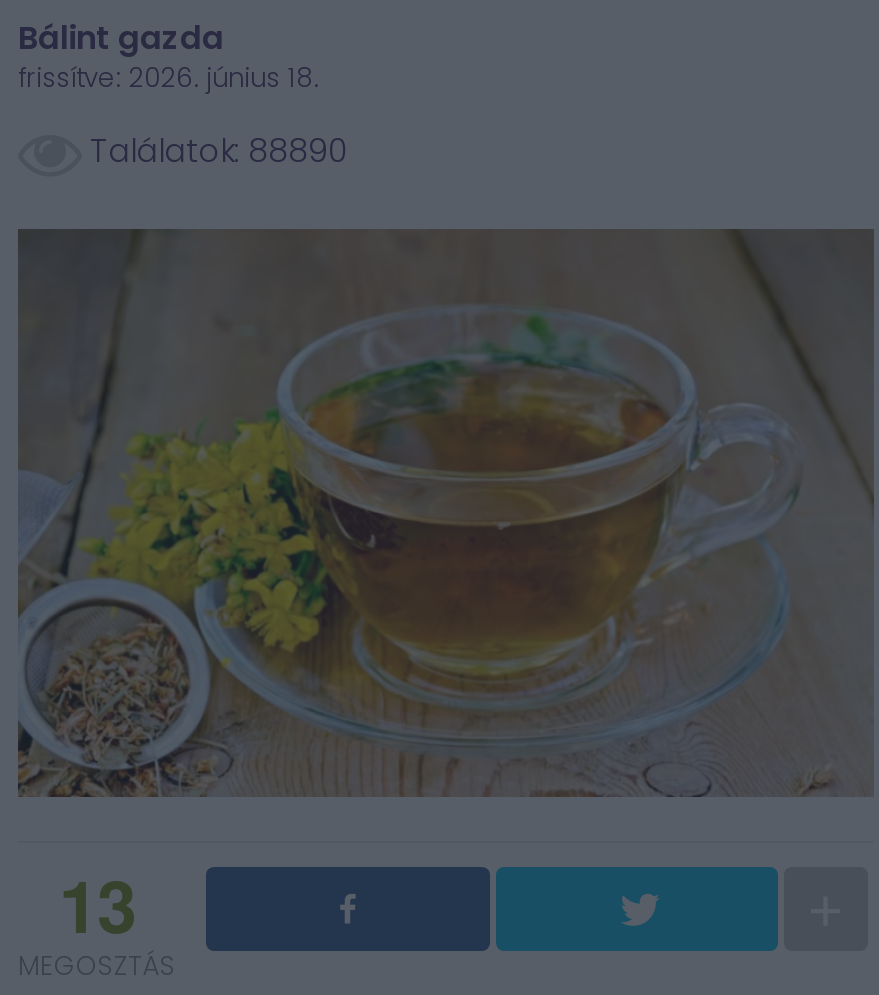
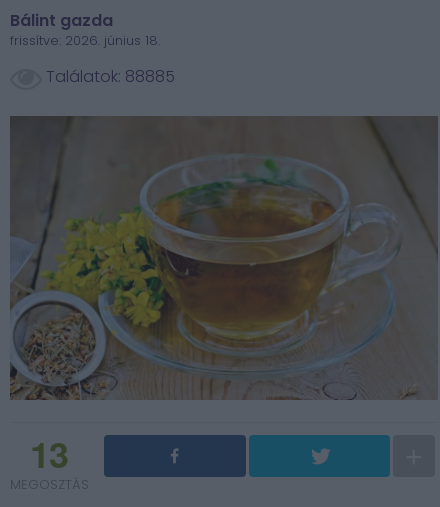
[90,127,348,173] Találatok: 88890 -> [46,65,175,88] Találatok: 88885

